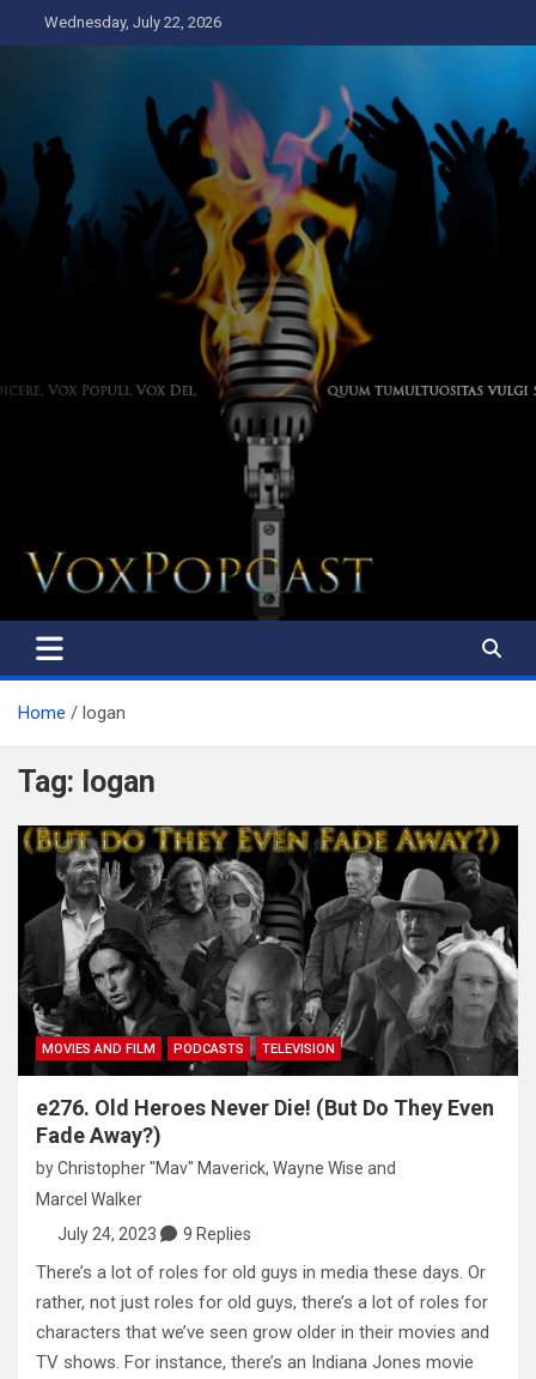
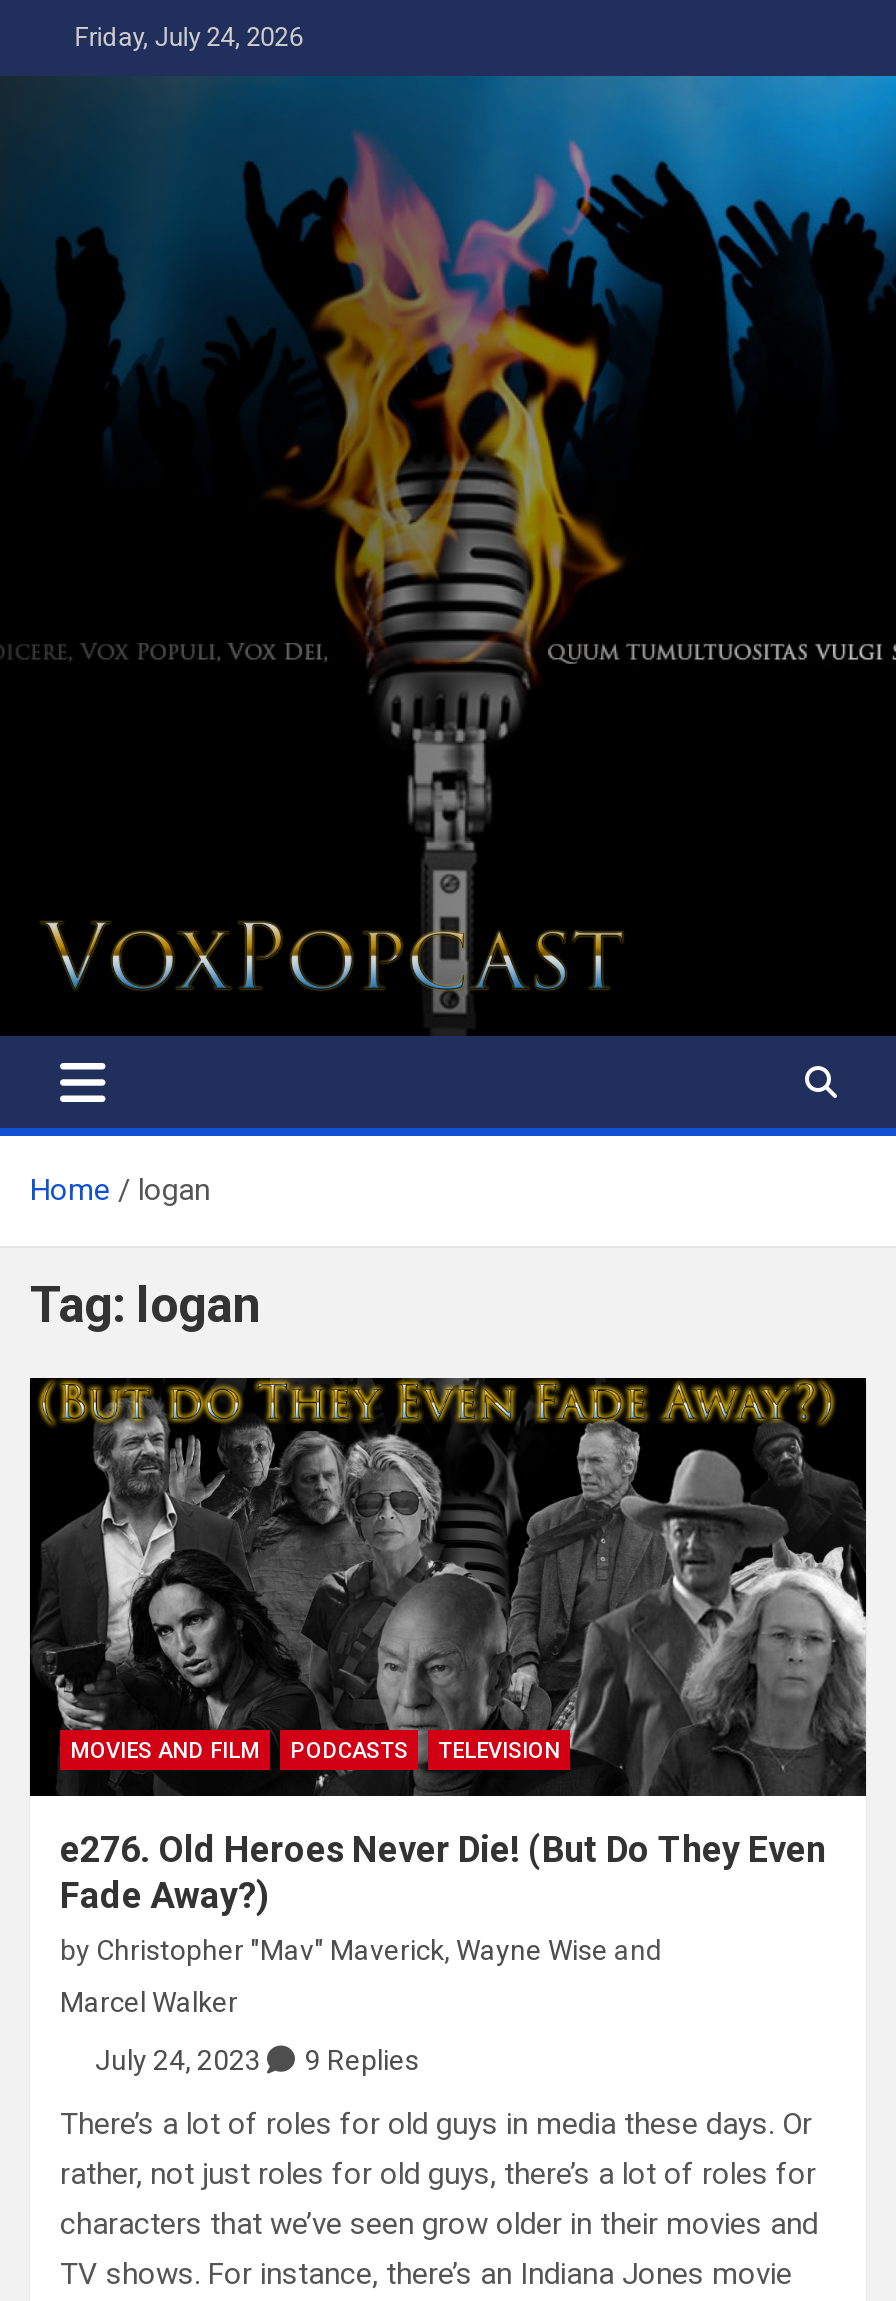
[37,13,222,31] Wednesday, July 22, 2026 -> [62,22,302,52] Friday, July 24, 2026

